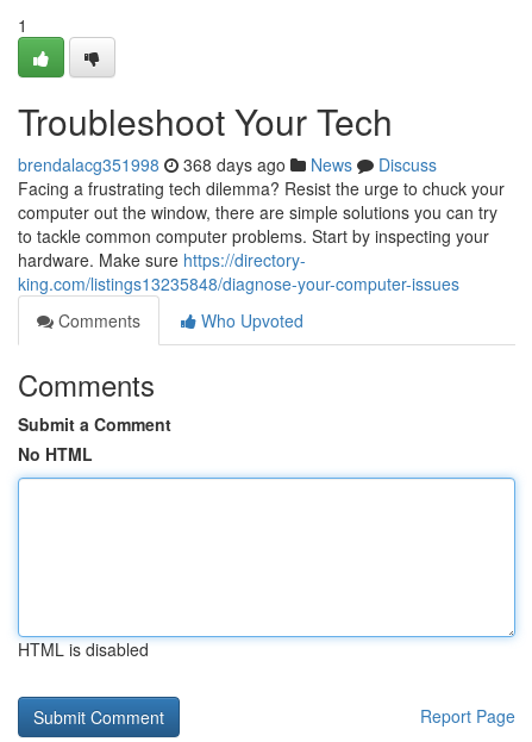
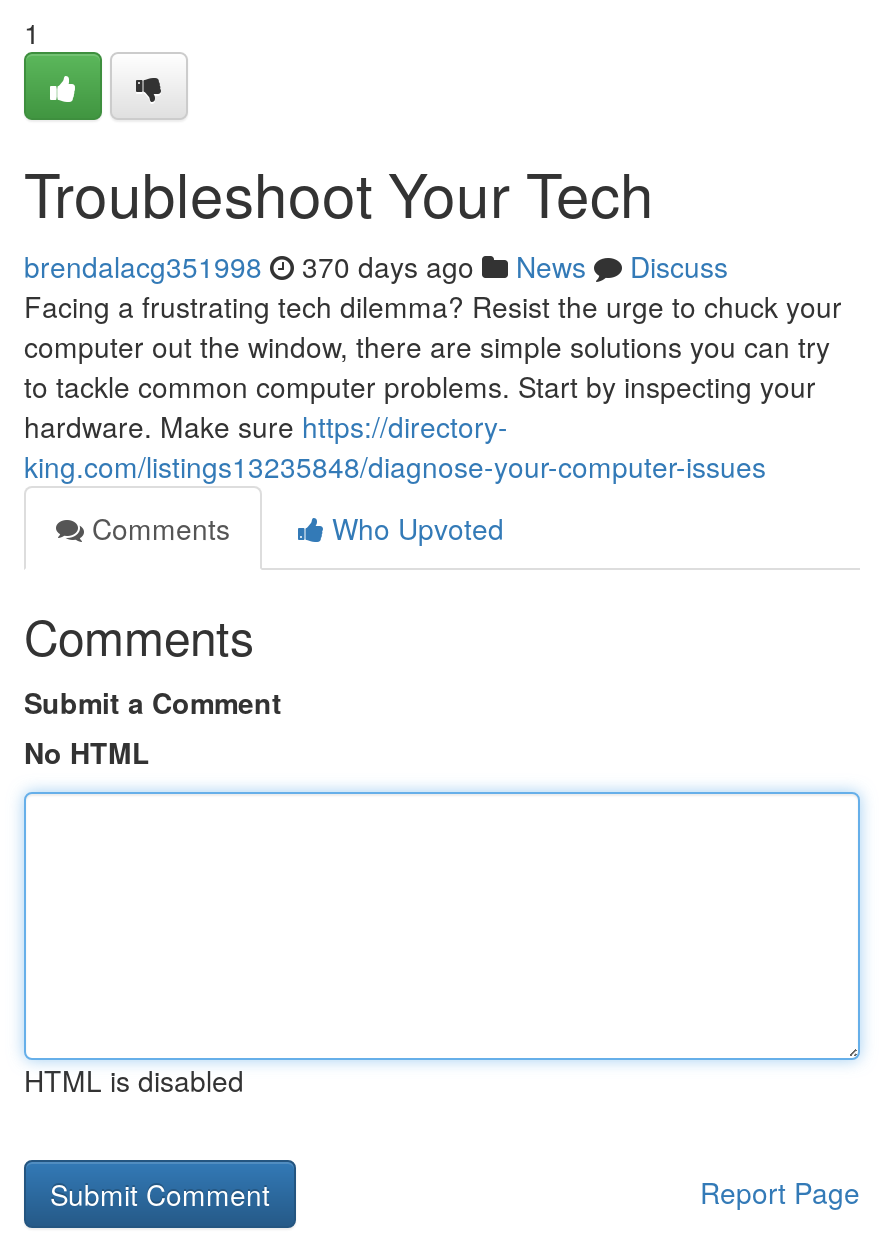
[18,152,437,176] brendalacg351998 368 days ago News Discuss -> [24,246,728,286] brendalacg351998 370 days ago News Discuss

